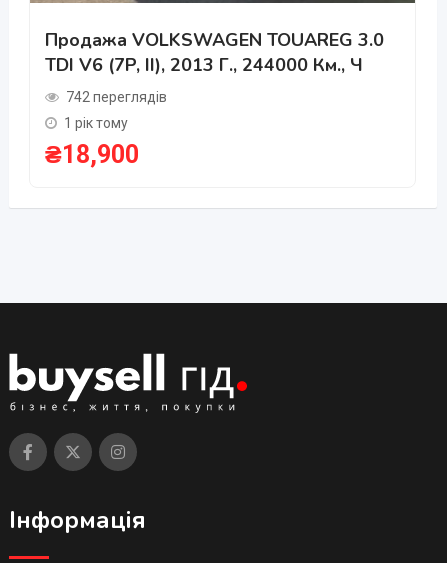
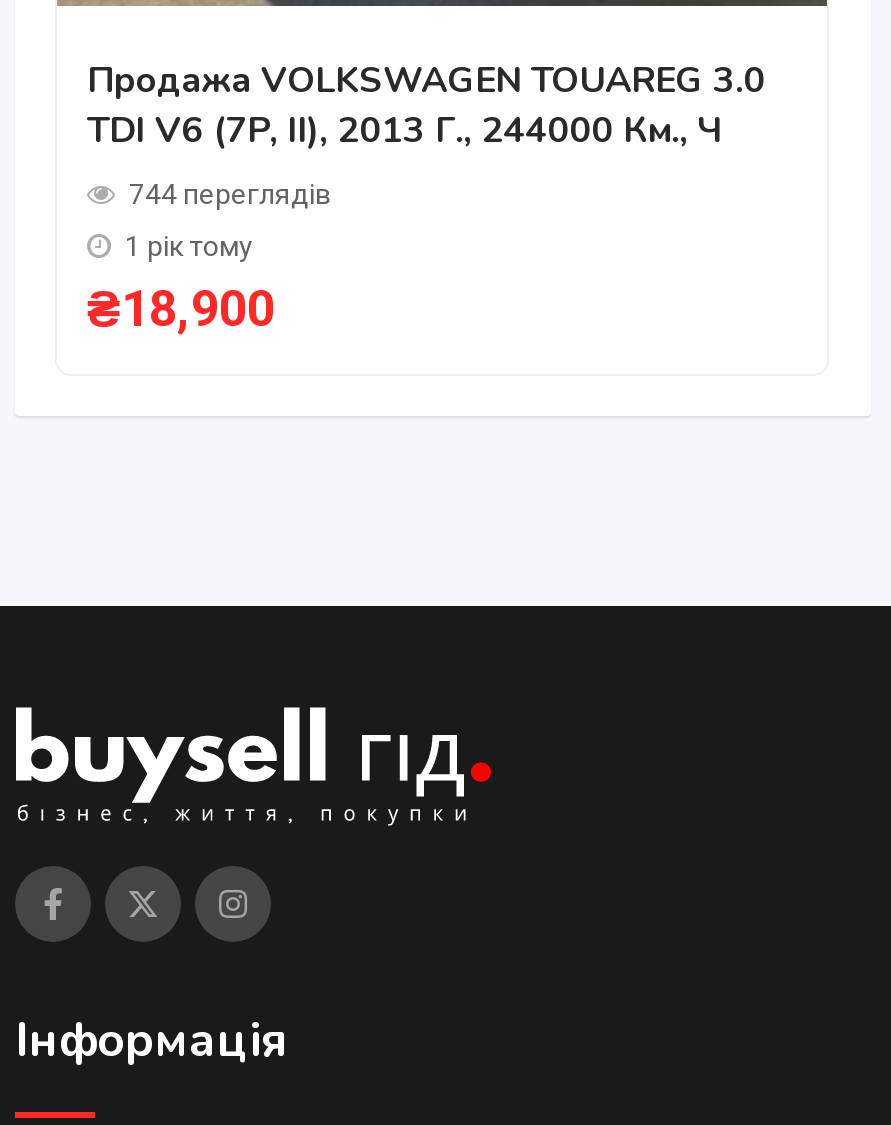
[66,89,167,105] 742 переглядів -> [129,179,331,211] 744 переглядів

